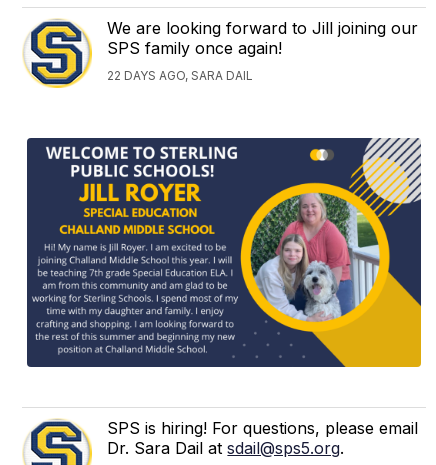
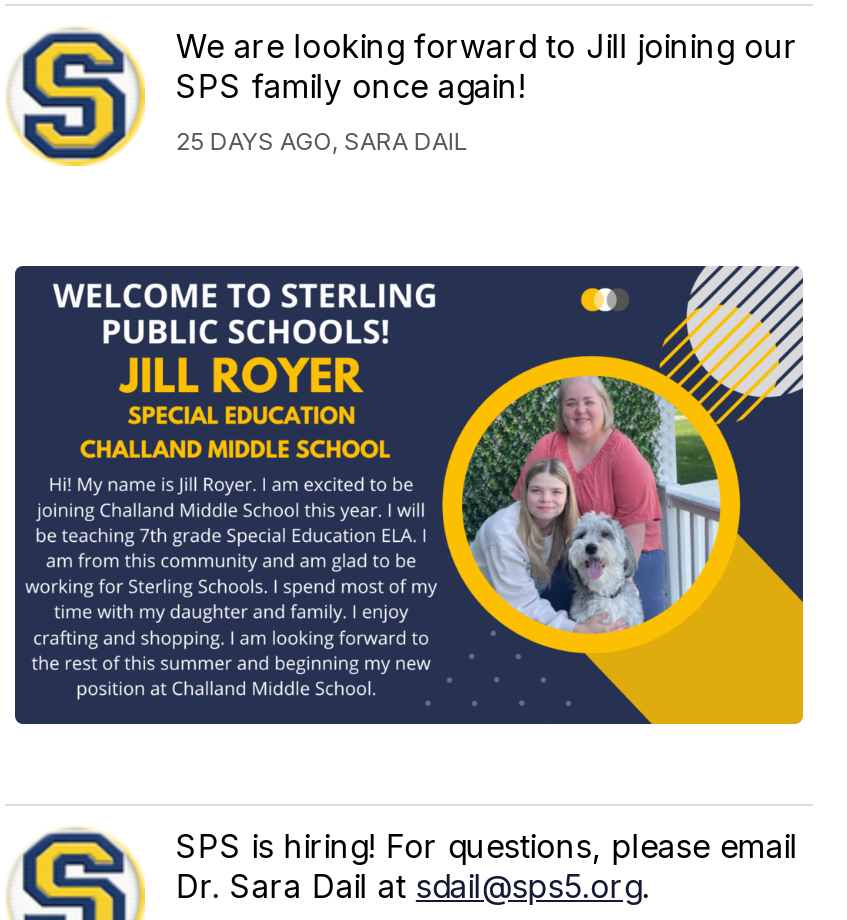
[107,68,253,83] 22 DAYS AGO, SARA DAIL -> [176,127,468,157] 25 DAYS AGO, SARA DAIL

